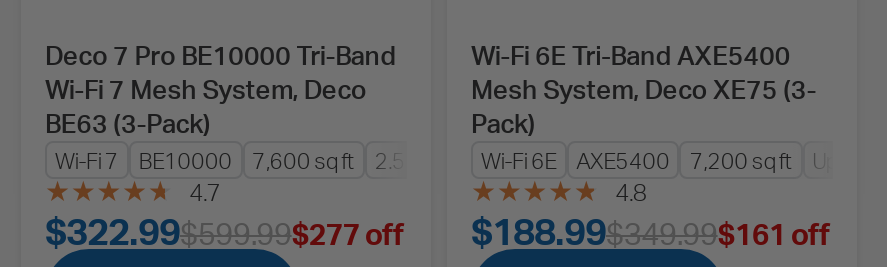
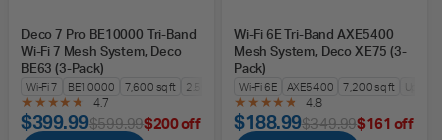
[45,206,830,256] $322.99$599.99$277 off $188.99$349.99$161 off -> [21,109,413,134] $399.99$599.99$200 off $188.99$349.99$161 off

